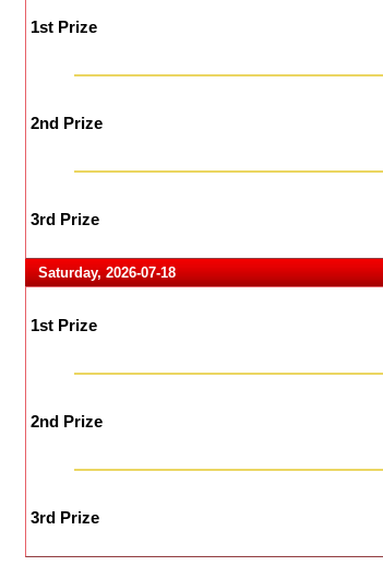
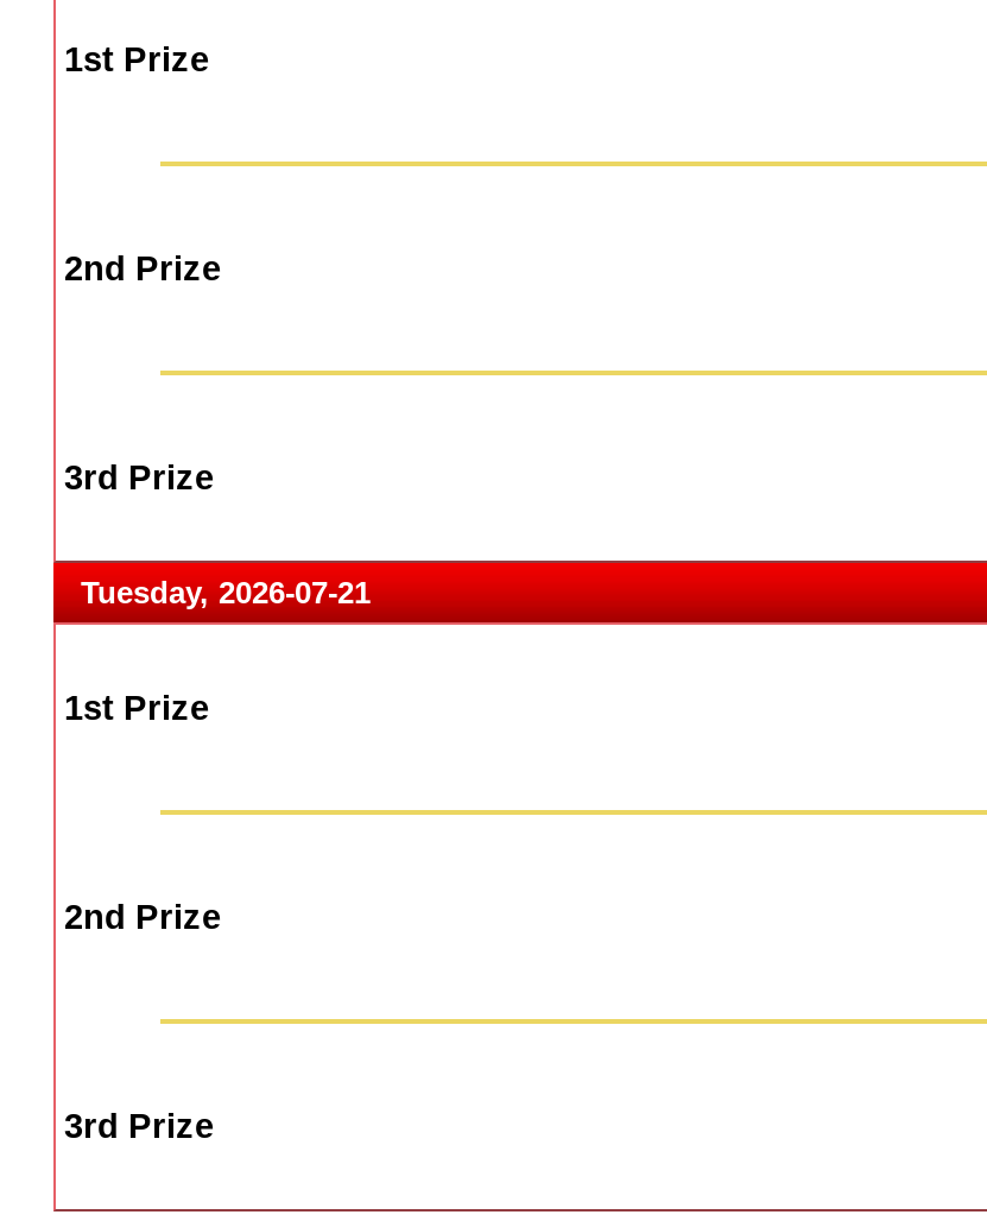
[38,264,175,281] Saturday, 2026-07-18 -> [81,575,371,610] Tuesday, 2026-07-21

